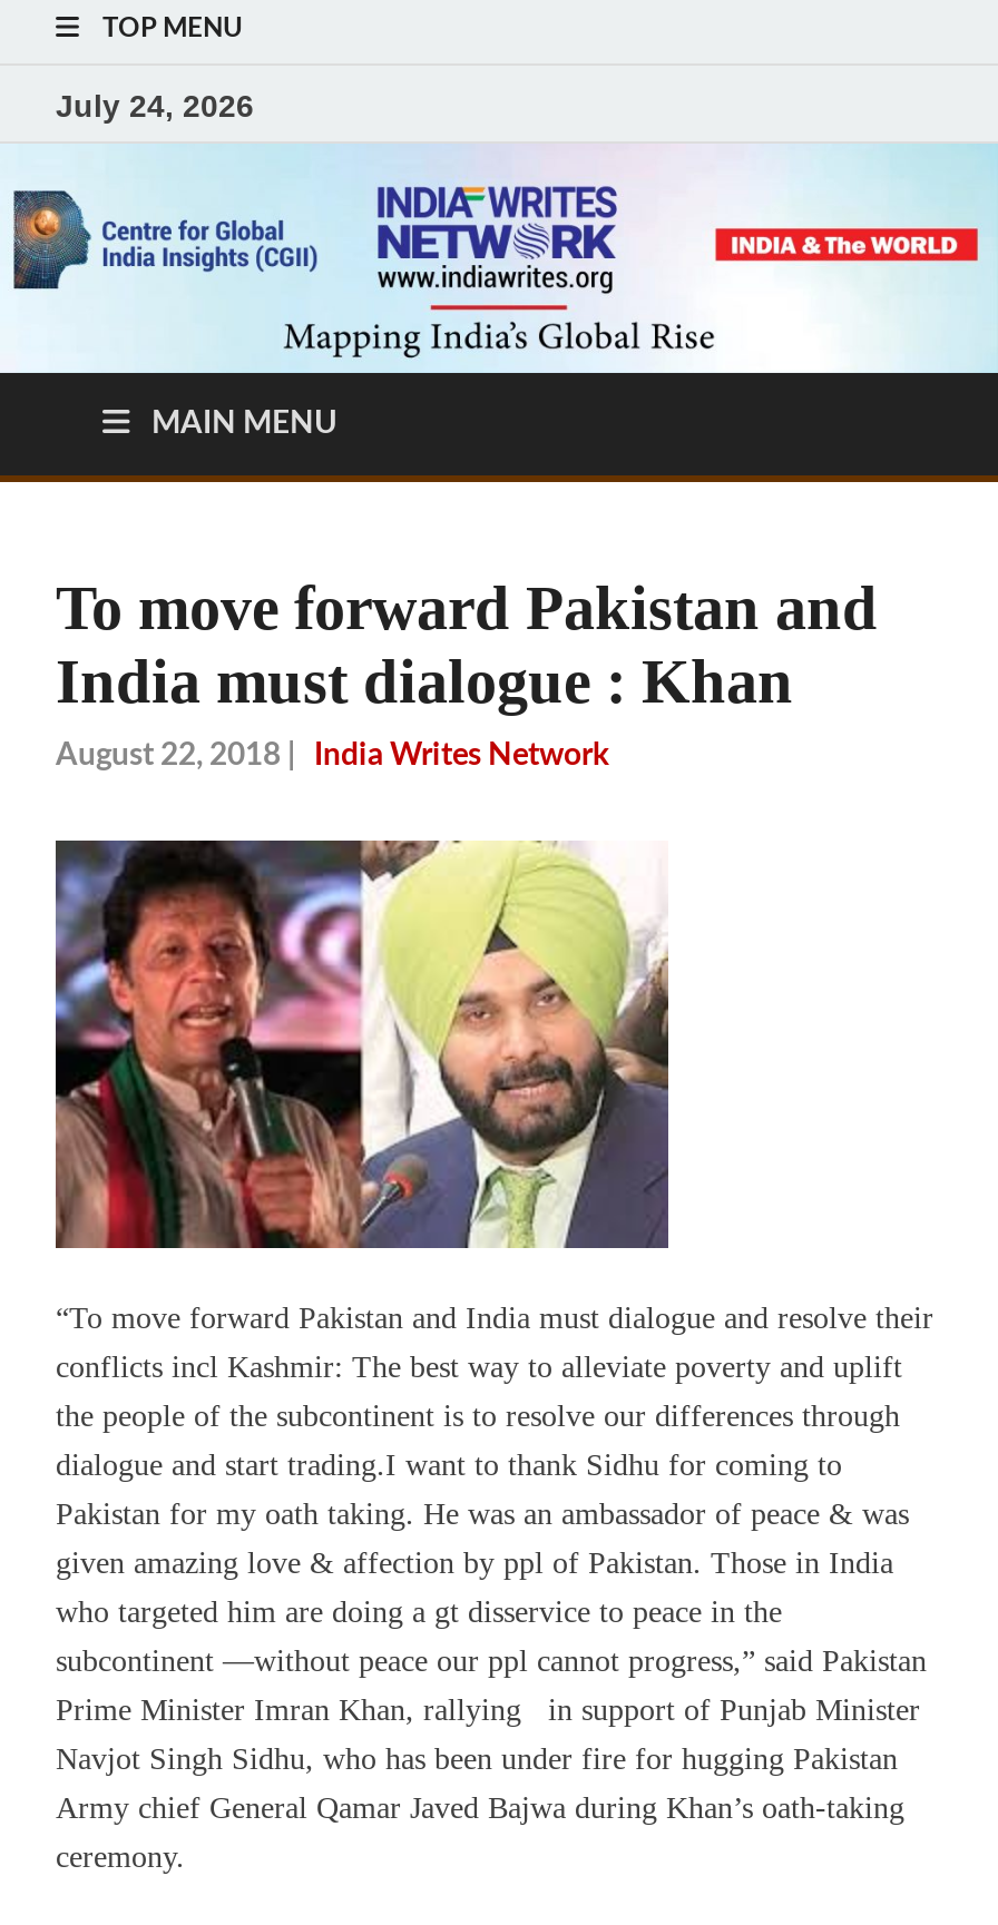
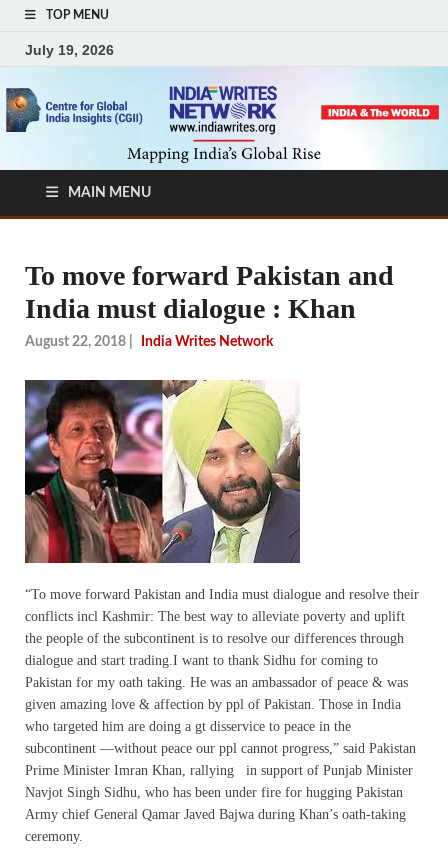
[56,87,254,122] July 24, 2026 -> [25,41,114,57] July 19, 2026

